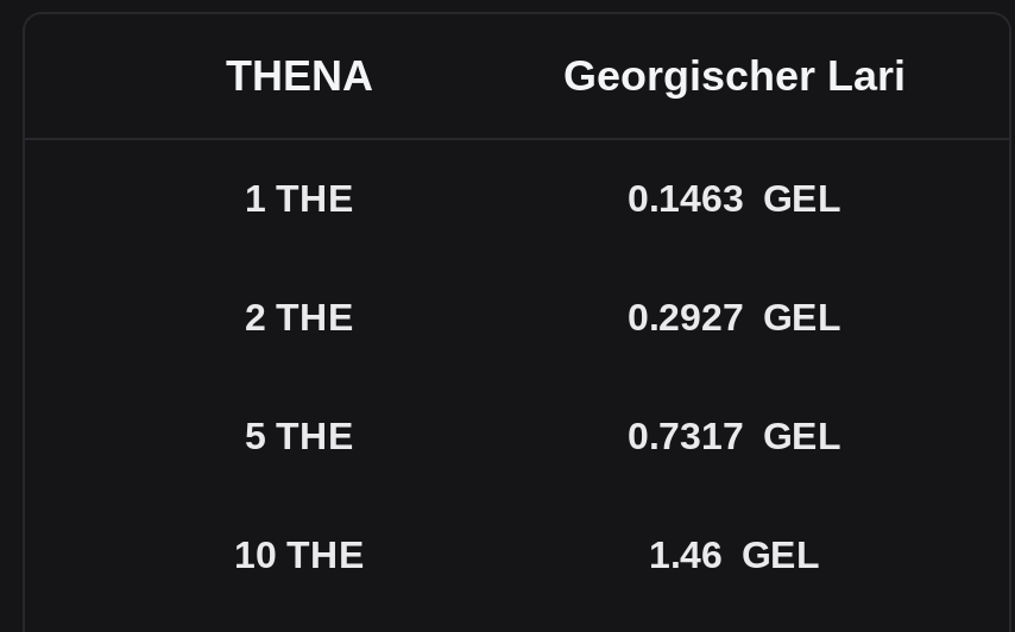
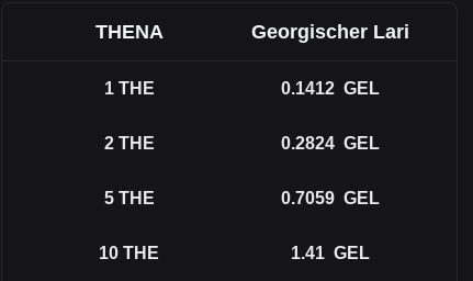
[628,178,841,219] 0.1463 GEL -> [280,79,379,98] 0.1412 GEL
[628,297,841,337] 0.2927 GEL -> [280,134,379,153] 0.2824 GEL
[628,416,841,456] 0.7317 GEL -> [280,189,379,207] 0.7059 GEL
[649,535,820,575] 1.46 GEL -> [290,244,369,262] 1.41 GEL

